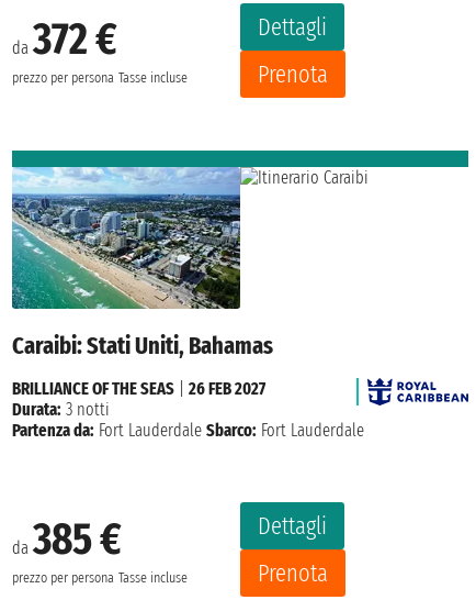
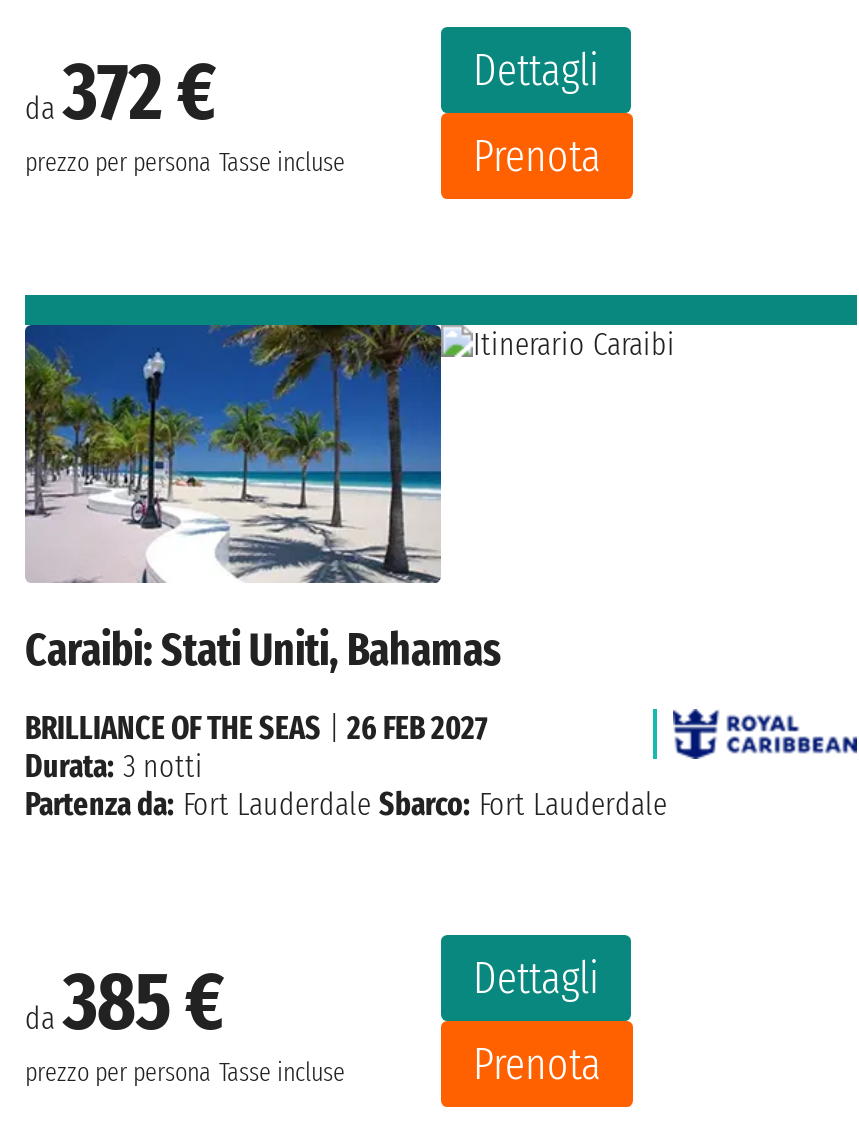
[11,166,241,310] [image] -> [23,323,443,585] [image]

